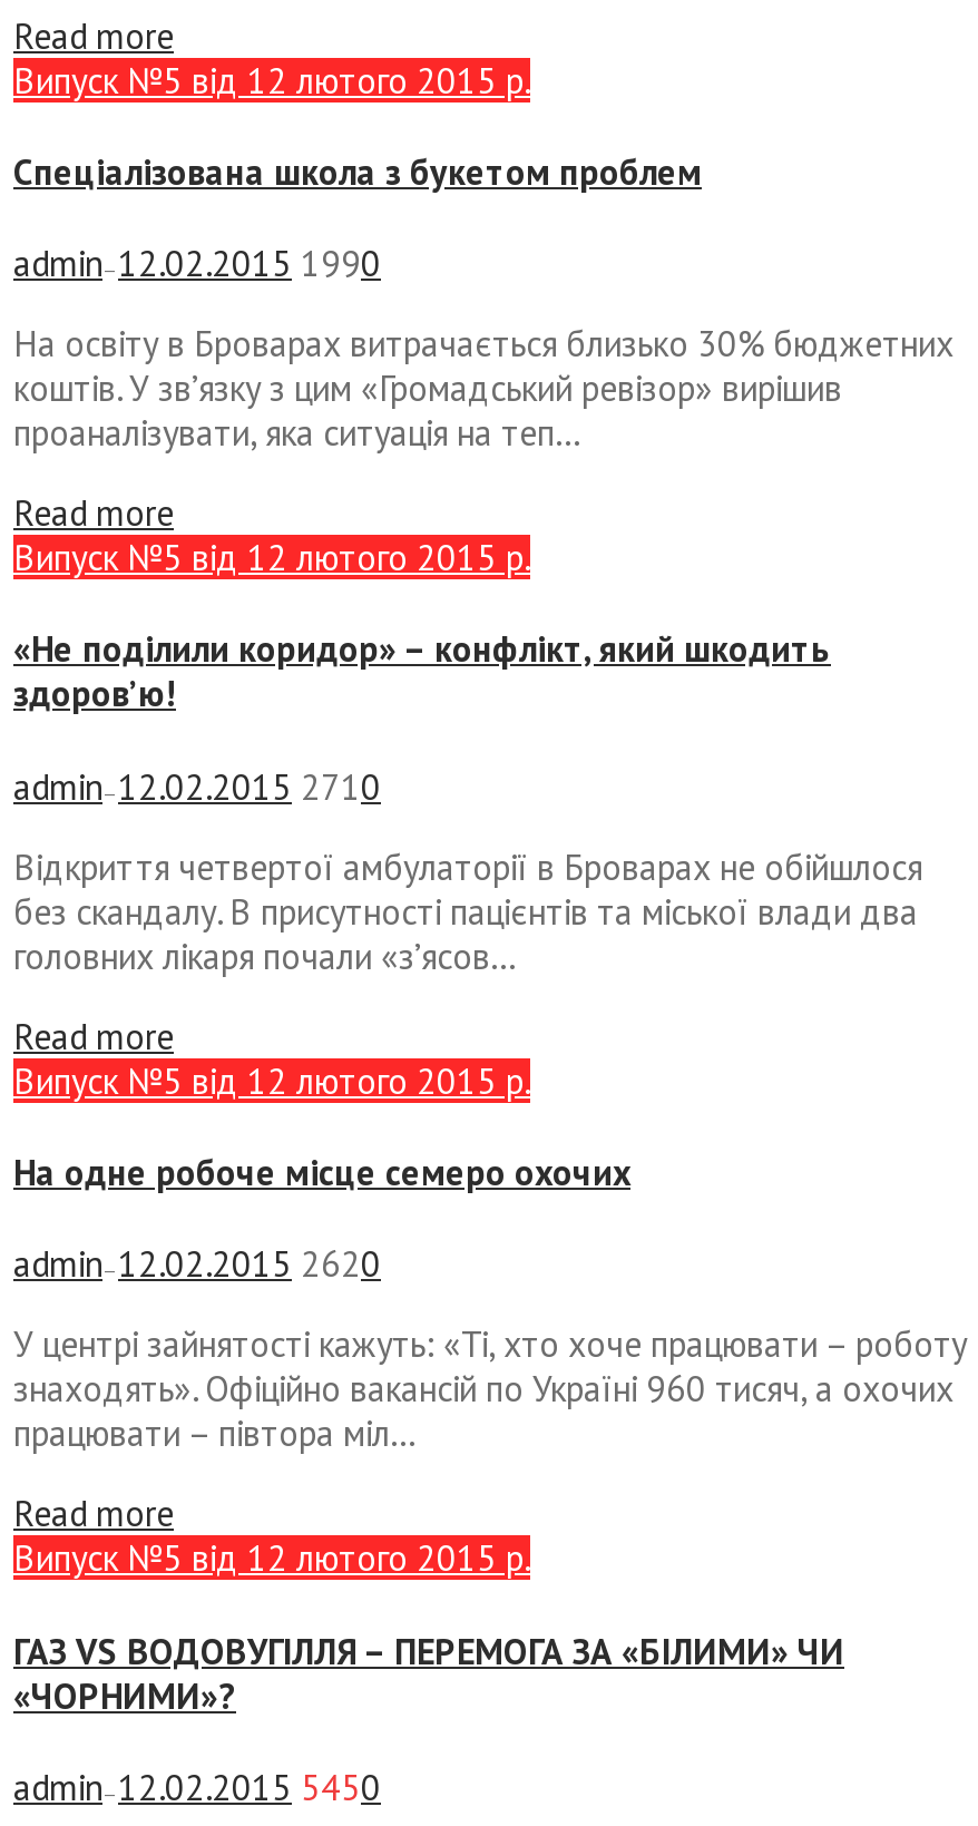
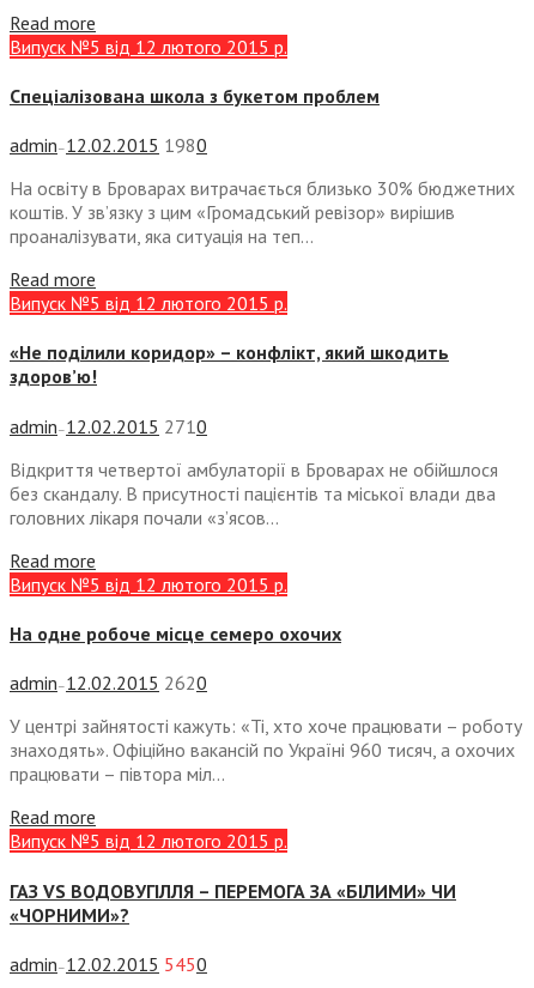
[13,241,381,286] admin—12.02.2015 1990 -> [10,133,207,157] admin—12.02.2015 1980

